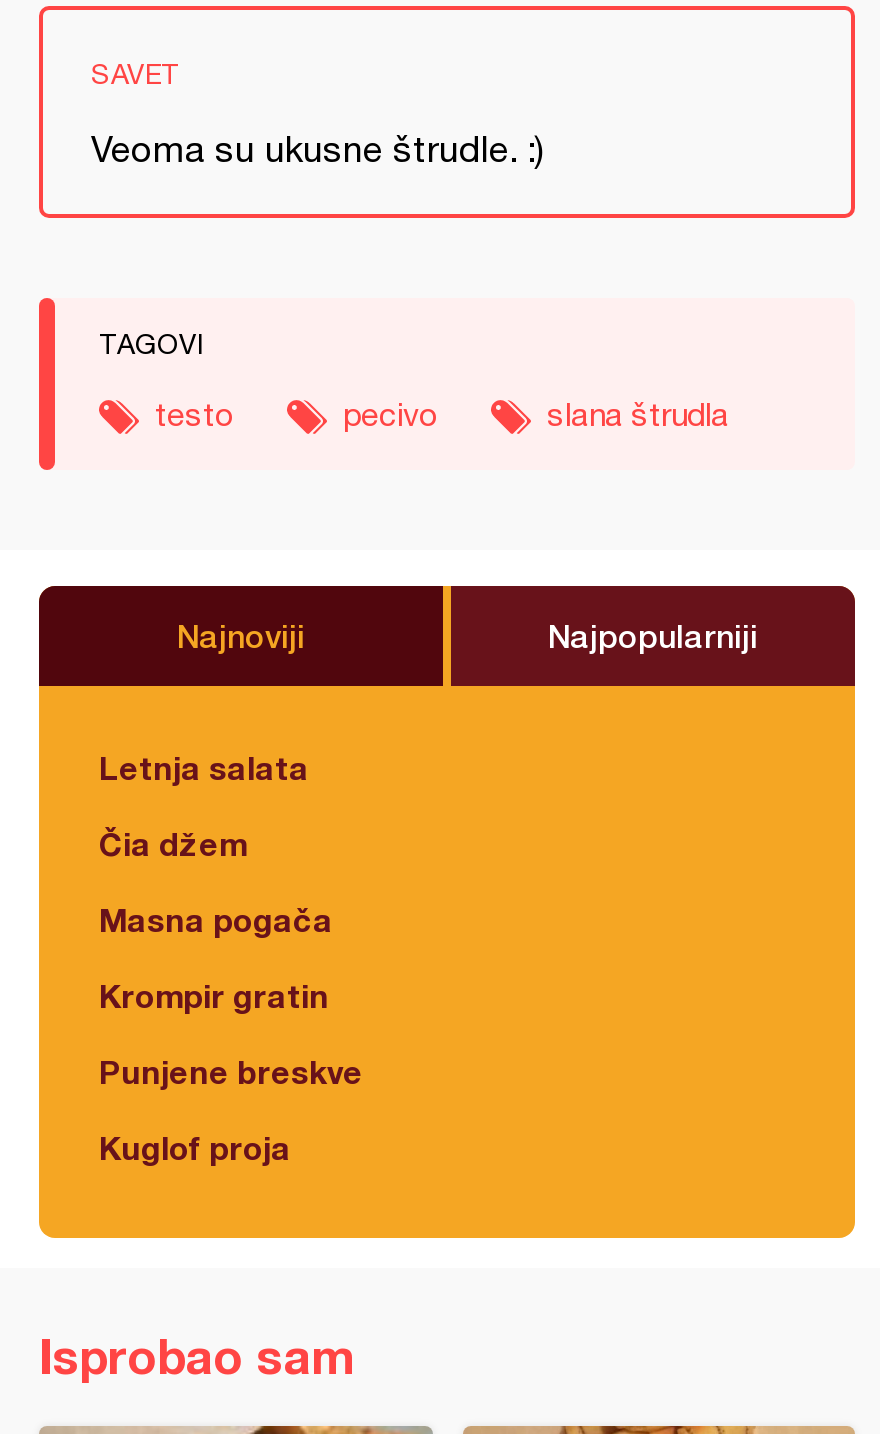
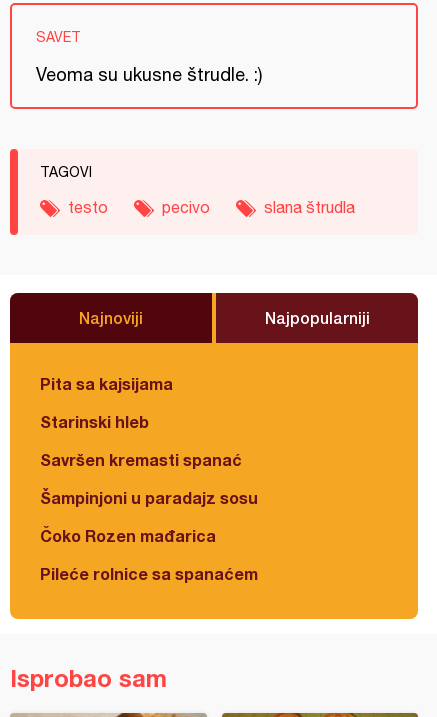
[99,748,309,786] Letnja salata -> [40,374,173,393] Pita sa kajsijama
[99,824,247,862] Čia džem -> [40,412,149,431] Starinski hleb
[99,900,333,938] Masna pogača -> [40,450,242,469] Savršen kremasti spanać
[99,976,329,1014] Krompir gratin -> [40,488,258,507] Šampinjoni u paradajz sosu
[99,1052,363,1090] Punjene breskve -> [40,526,216,545] Čoko Rozen mađarica
[99,1128,291,1166] Kuglof proja -> [40,564,258,583] Pileće rolnice sa spanaćem

